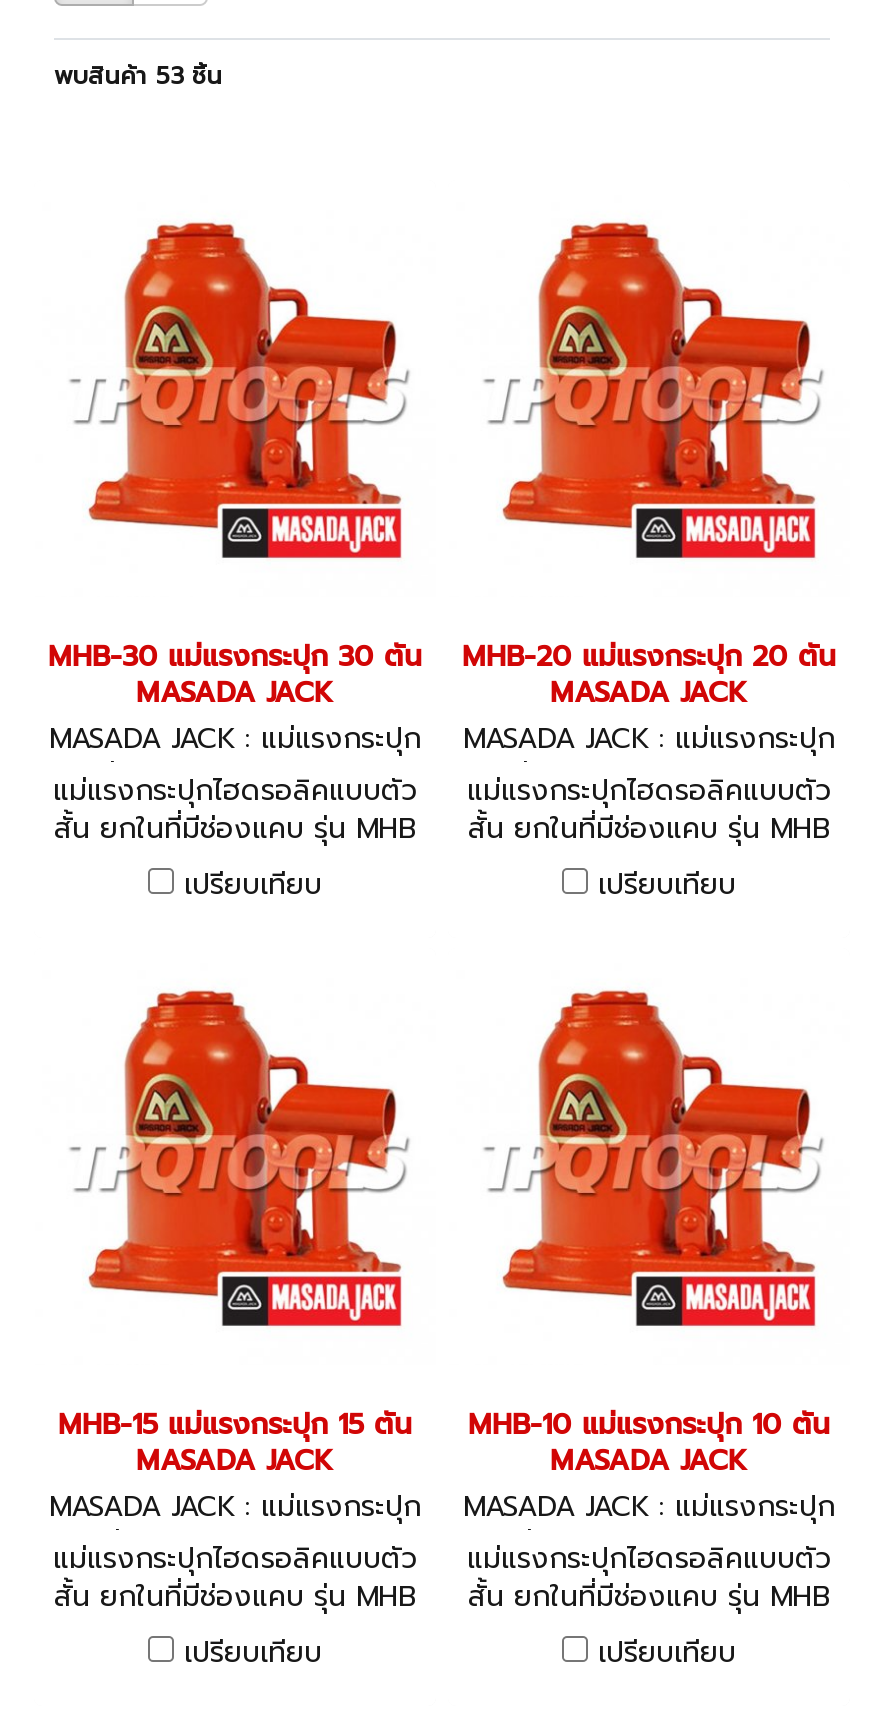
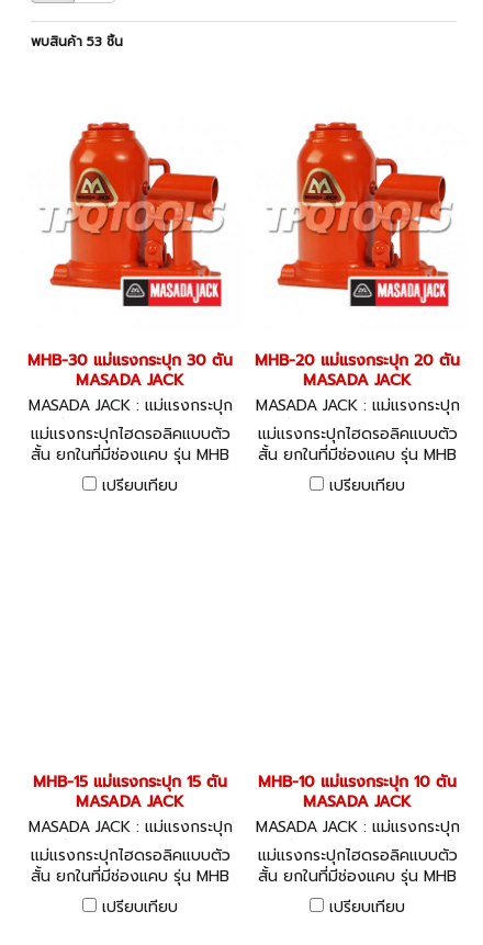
[70,988,410,1328] [image] -> none
[484,988,824,1328] [image] -> none

